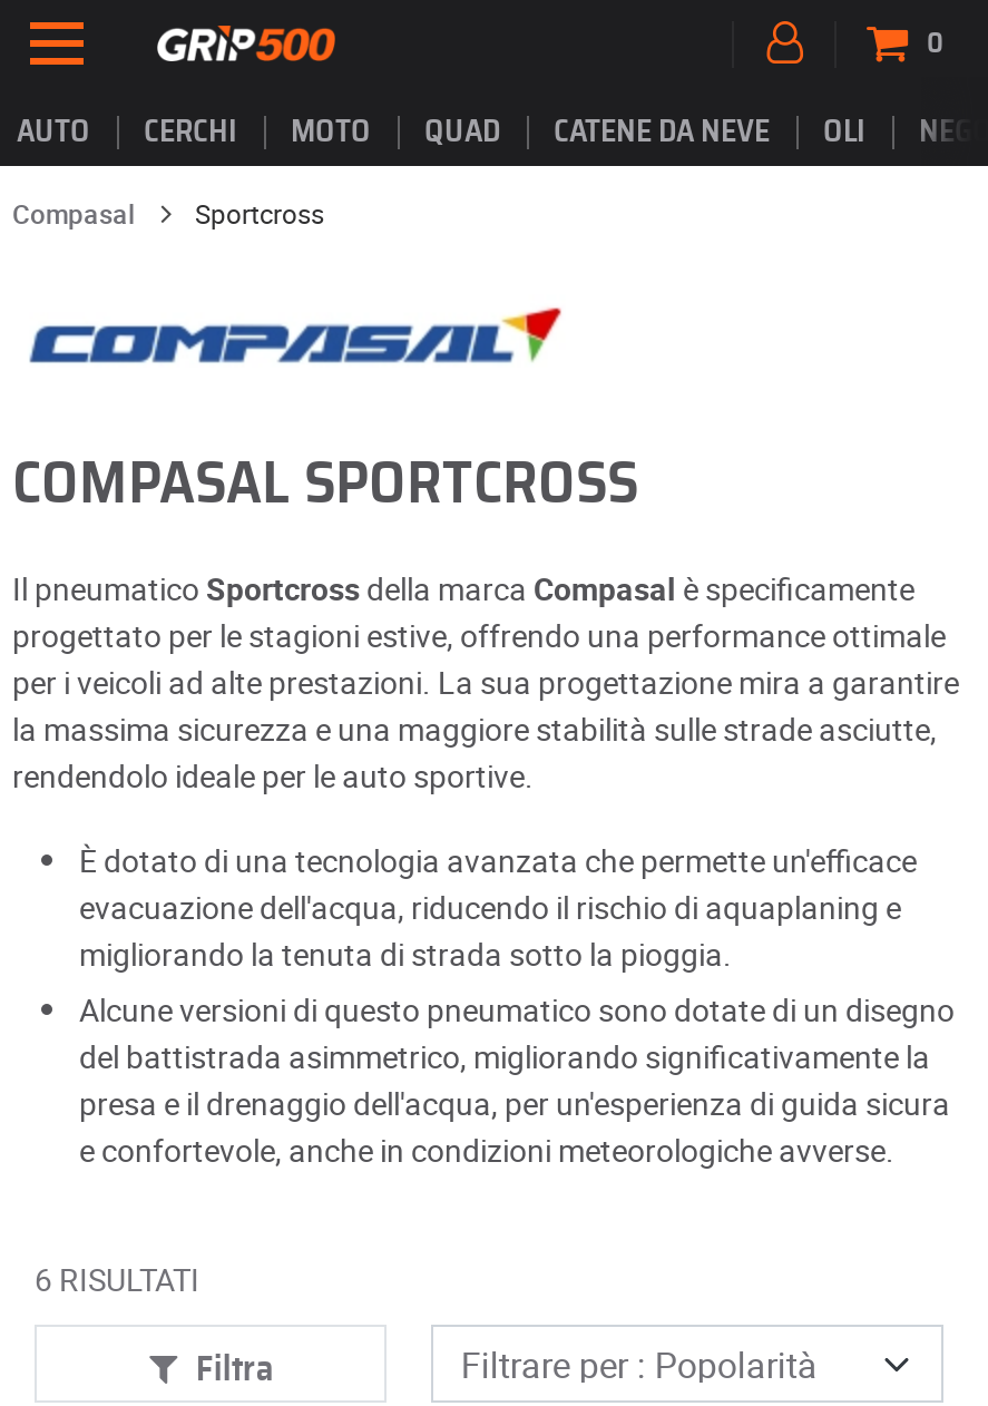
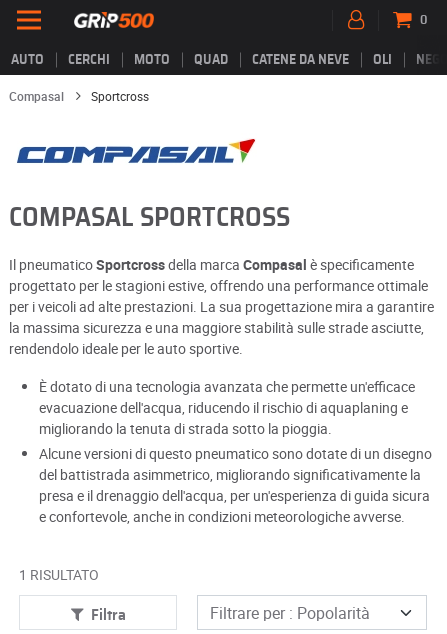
[35,1258,199,1300] 6 RISULTATI -> [19,565,99,584] 1 RISULTATO

